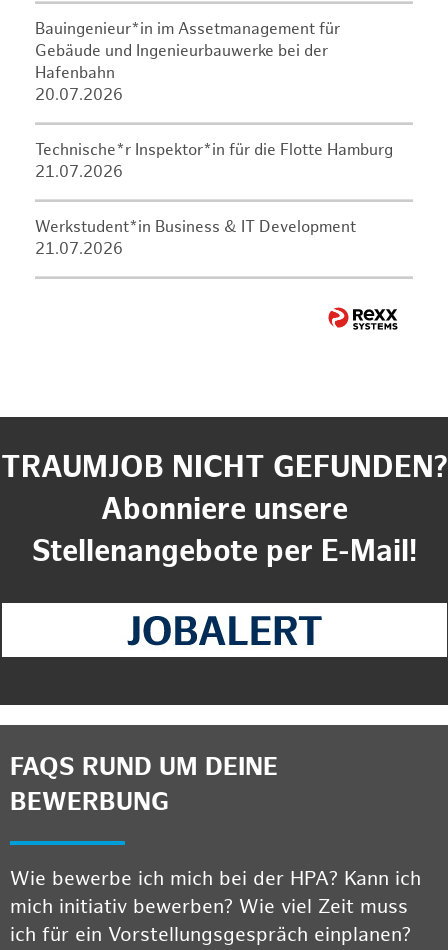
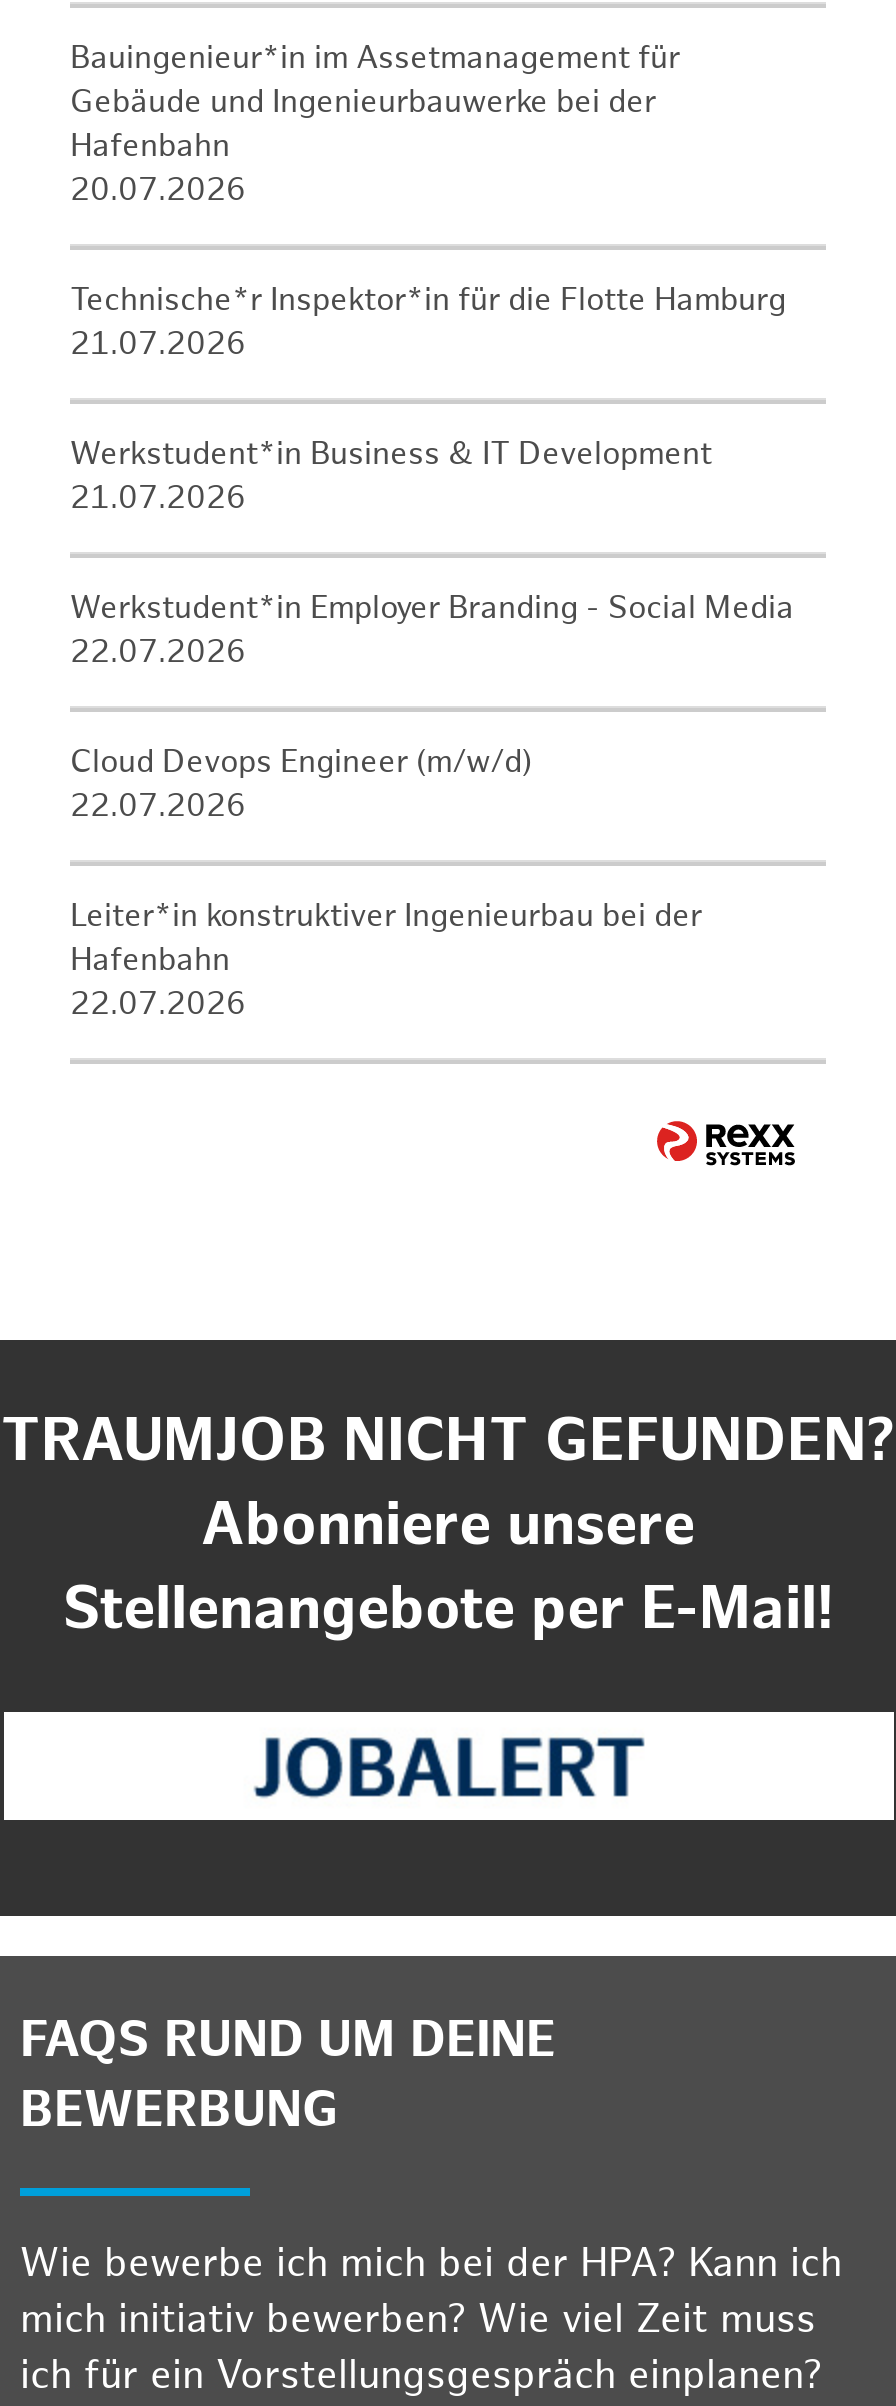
none -> [70,590,794,1024] Werkstudent*in Employer Branding - Social Media | 22.07.2026 | Cloud Devops Engineer (m/w/d) | 22.07.2026 | Leiter*in konstruktiver Ingenieurbau bei der | Hafenbahn | 22.07.2026

